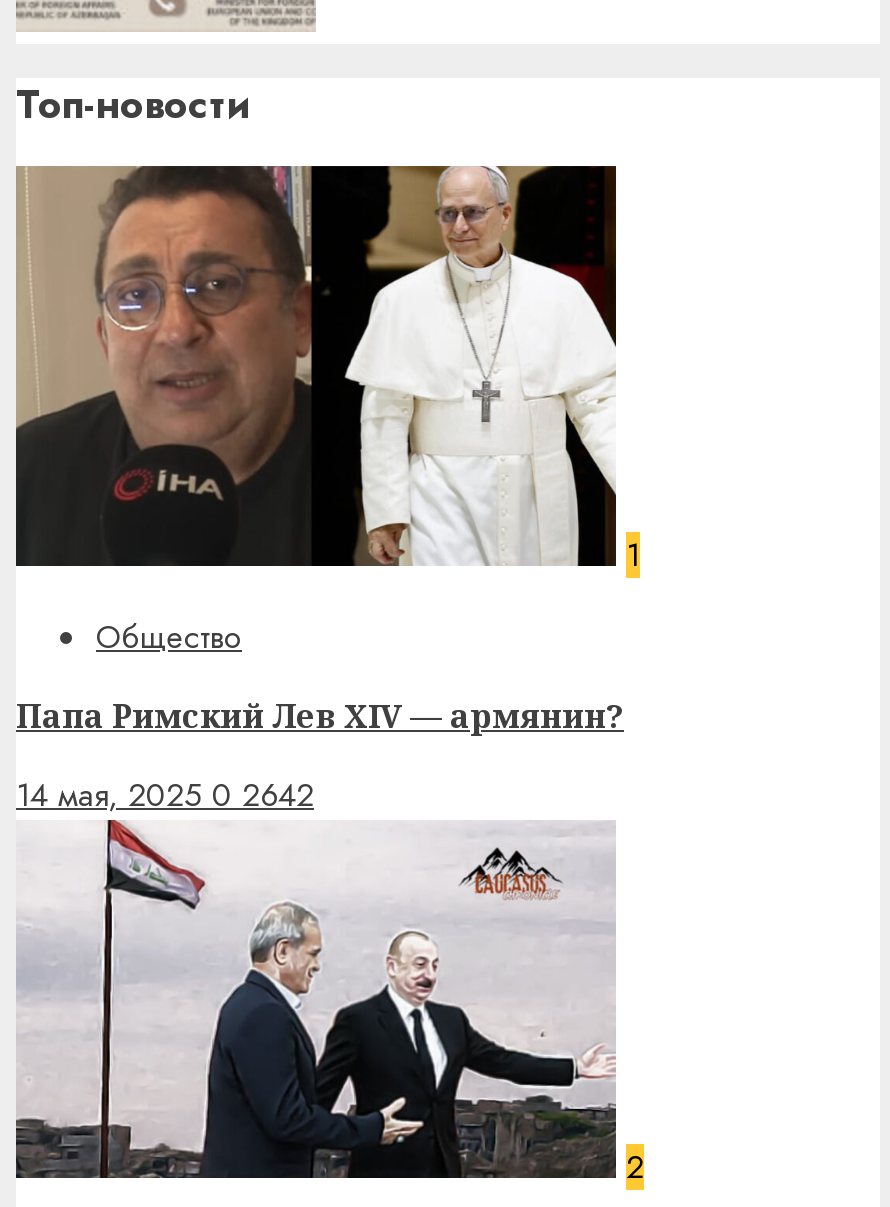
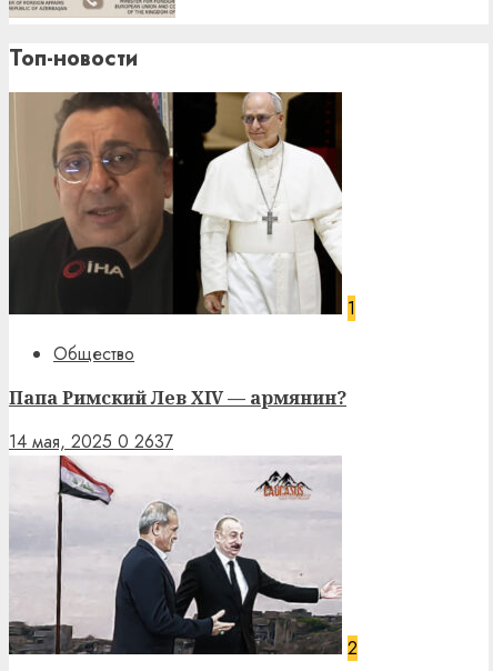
[16,773,314,819] 14 мая, 2025 0 2642 -> [9,429,173,455] 14 мая, 2025 0 2637

